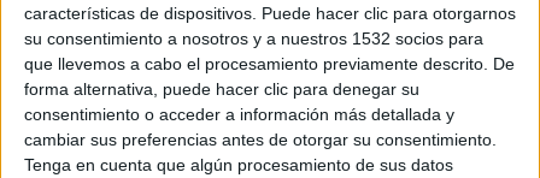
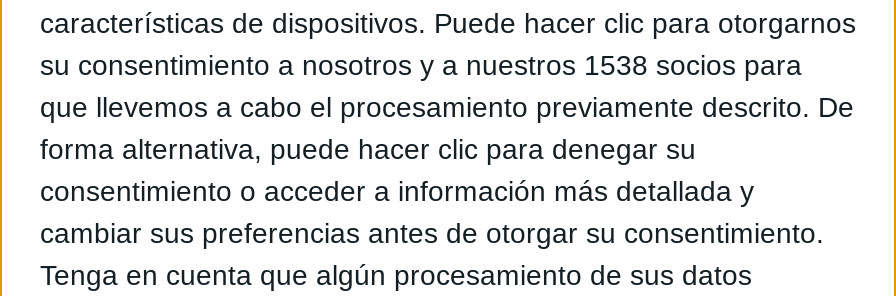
[24,29,483,48] su consentimiento a nosotros y a nuestros 1532 socios para -> [40,48,802,80] su consentimiento a nosotros y a nuestros 1538 socios para

